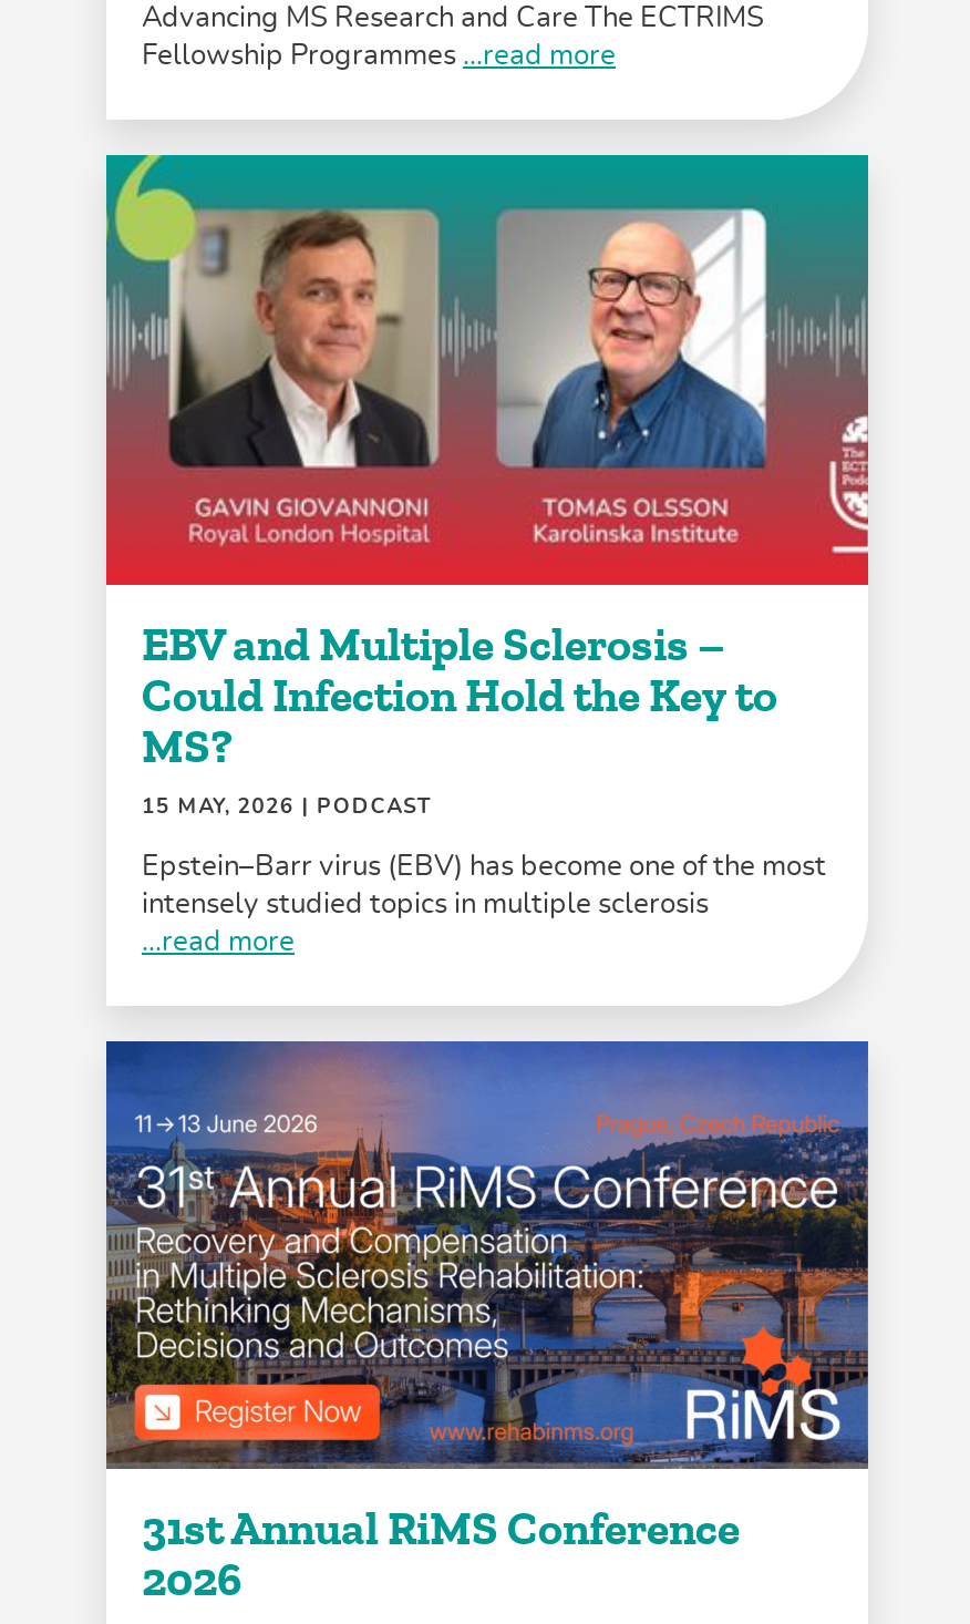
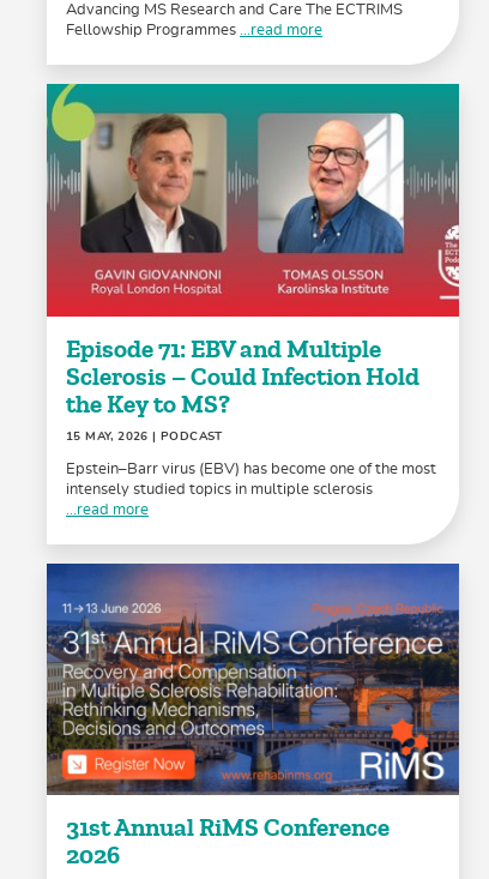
[142,617,777,775] EBV and Multiple Sclerosis – | Could Infection Hold the Key to | MS? -> [66,334,419,419] Episode 71: EBV and Multiple | Sclerosis – Could Infection Hold | the Key to MS?

